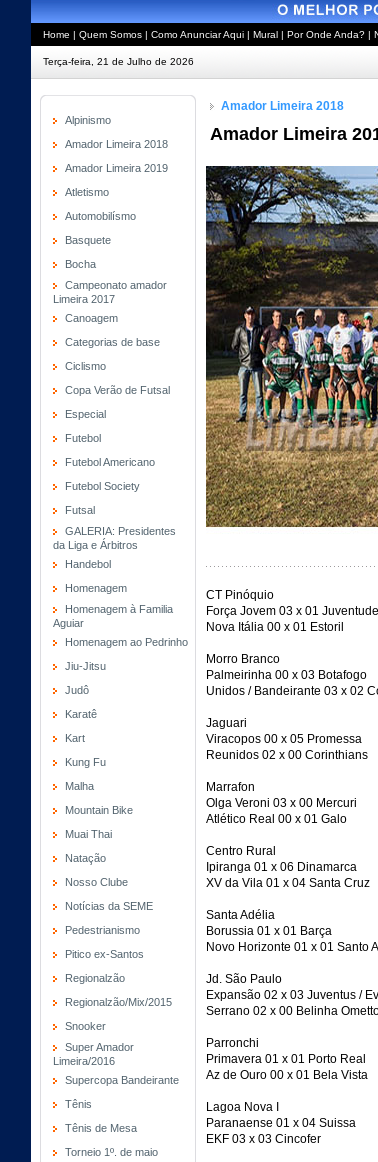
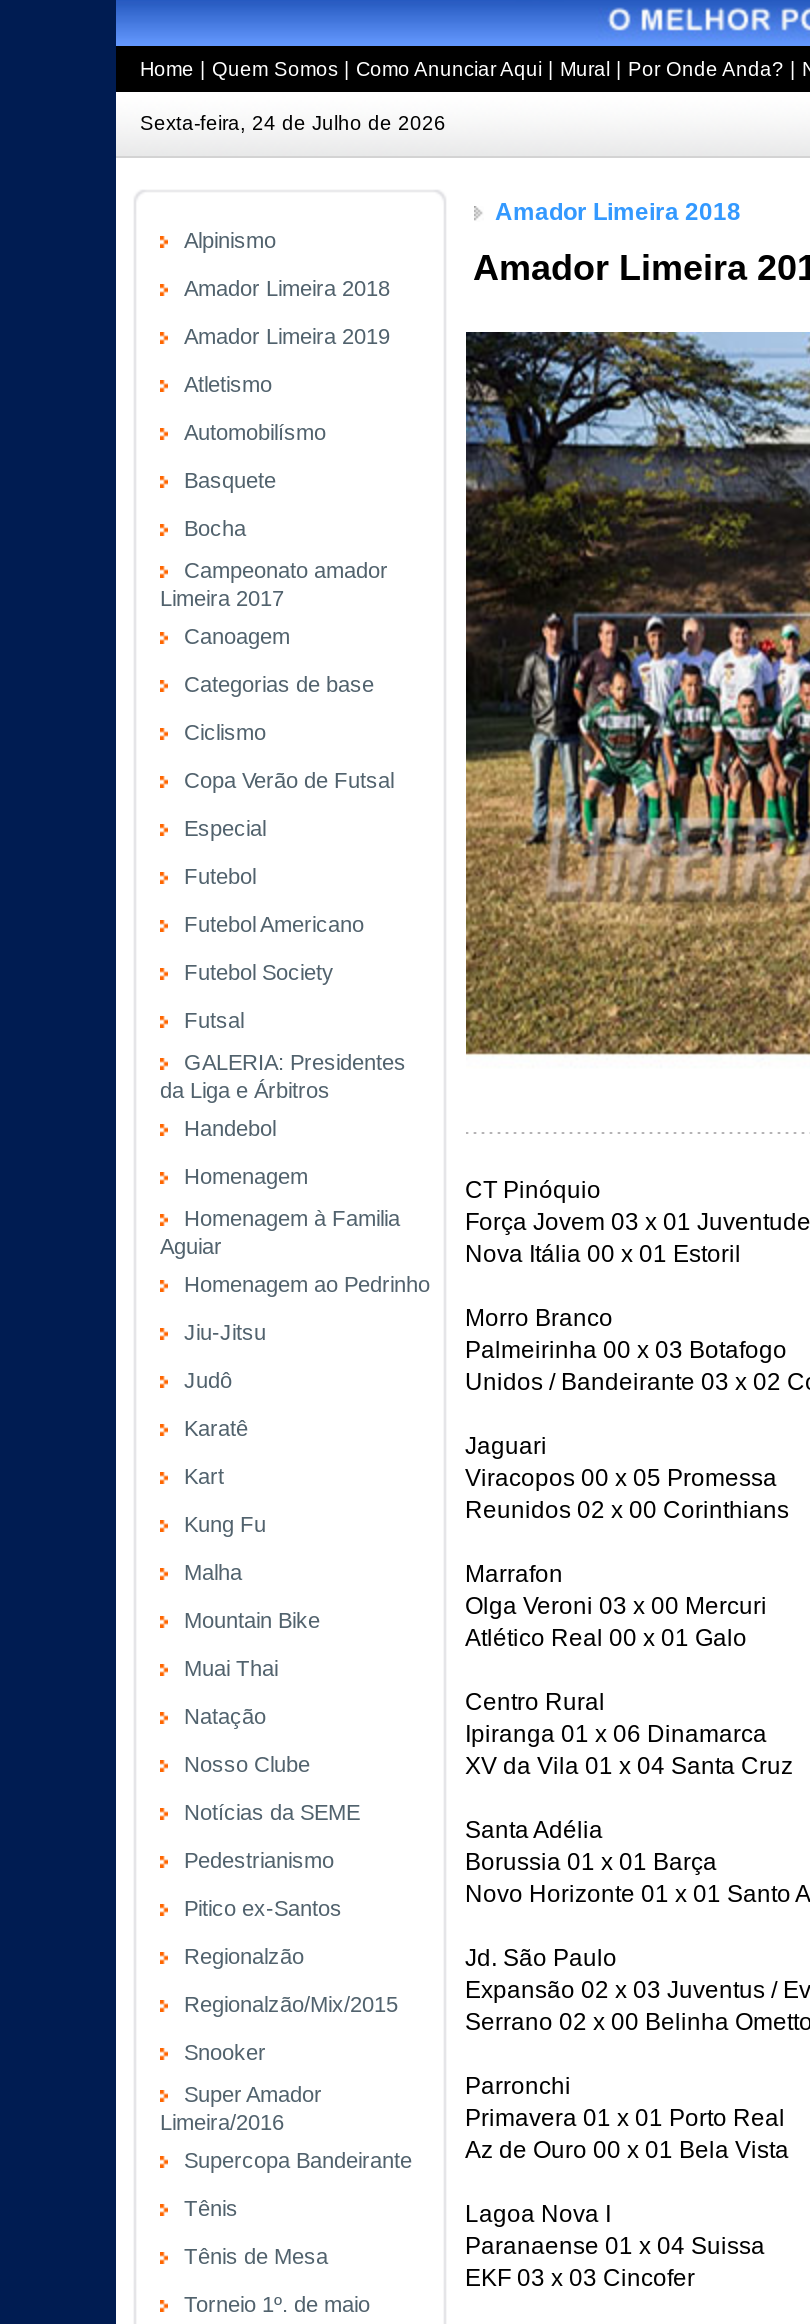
[43,56,194,67] Terça-feira, 21 de Julho de 2026 -> [140,112,446,134] Sexta-feira, 24 de Julho de 2026

